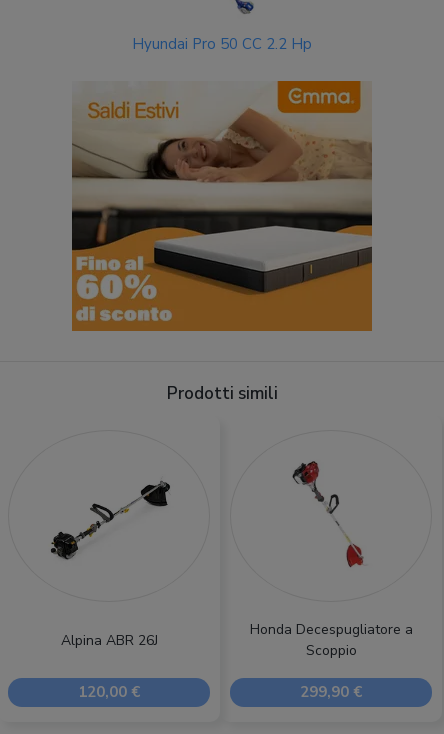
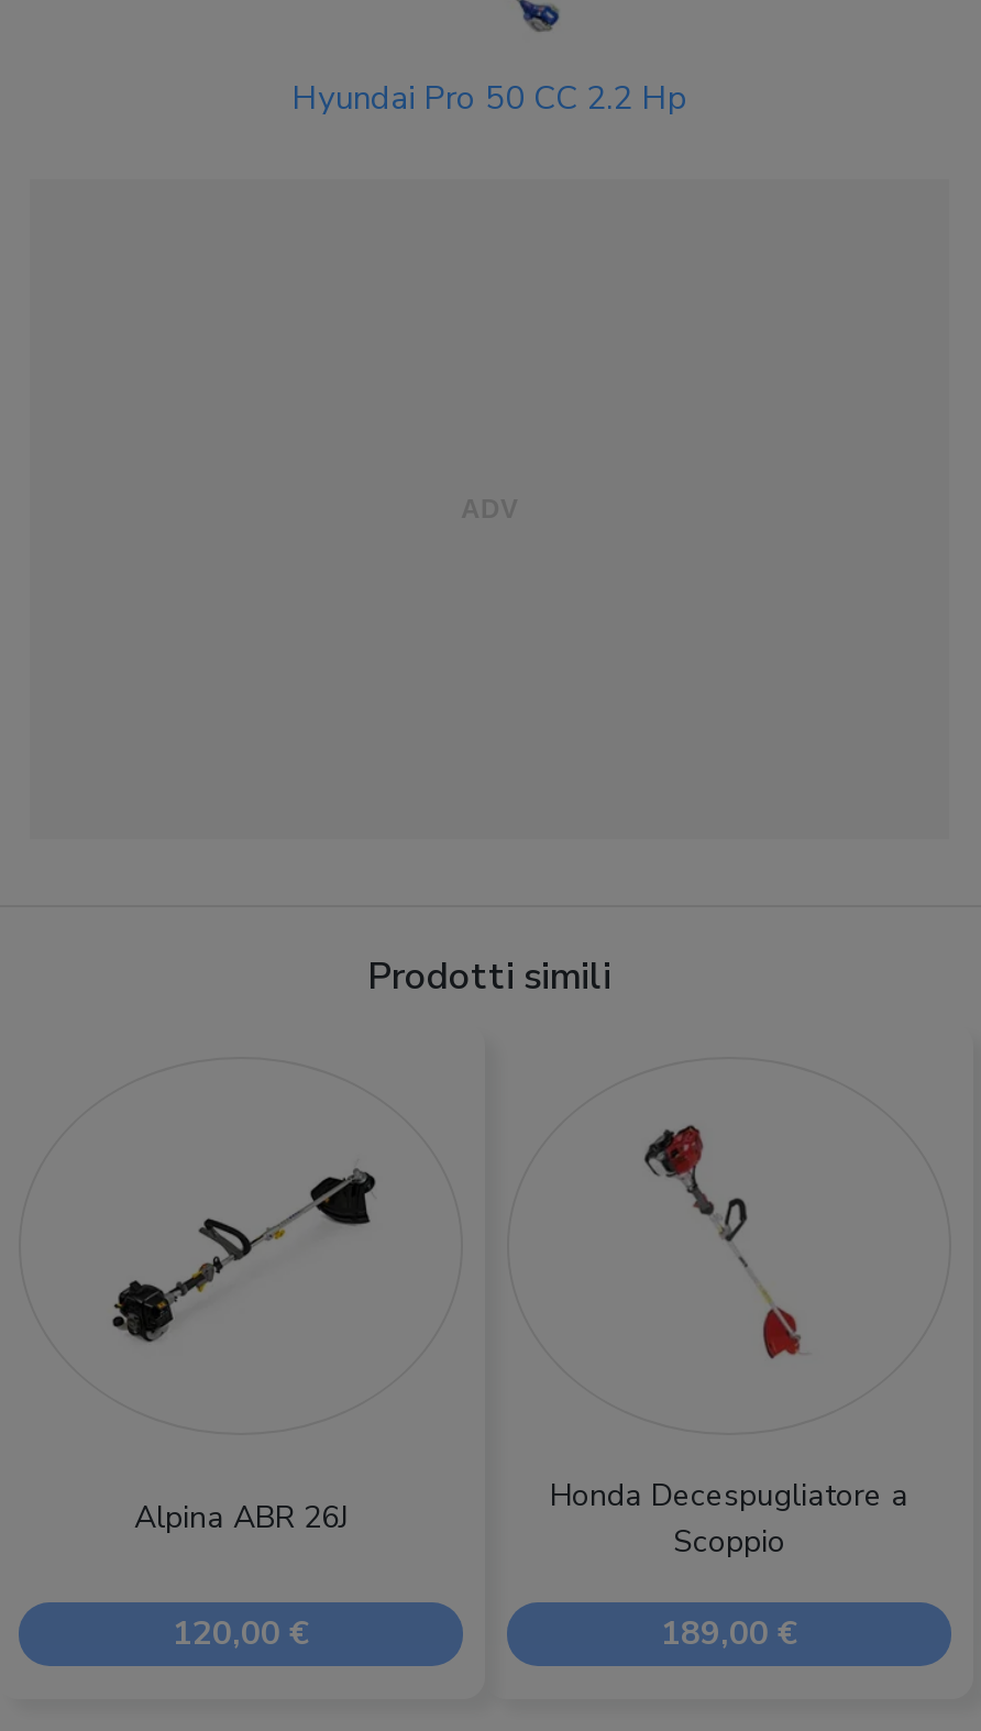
[71,80,373,332] [image] -> none
[300,682,362,702] 299,90 € -> [661,1610,797,1654] 189,00 €

